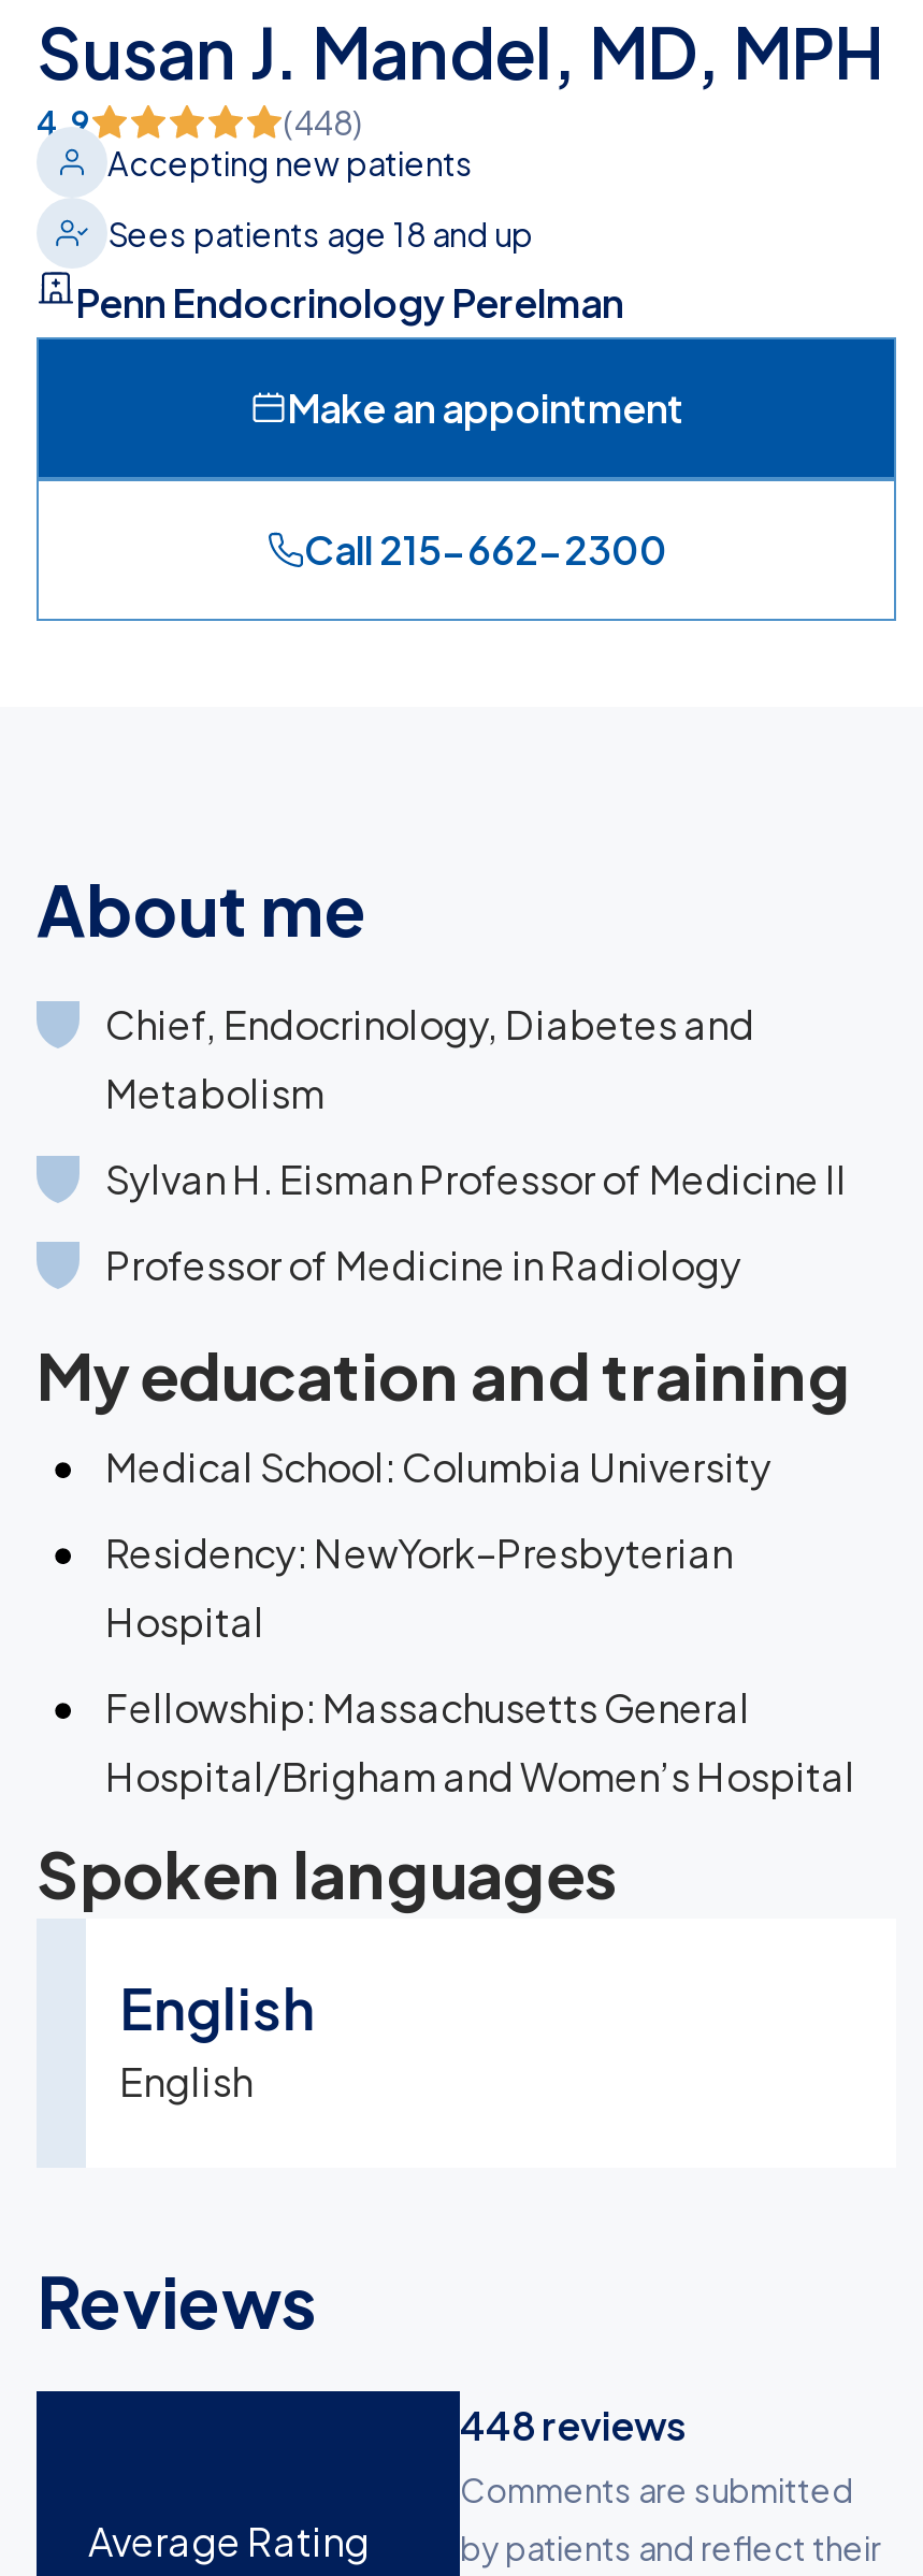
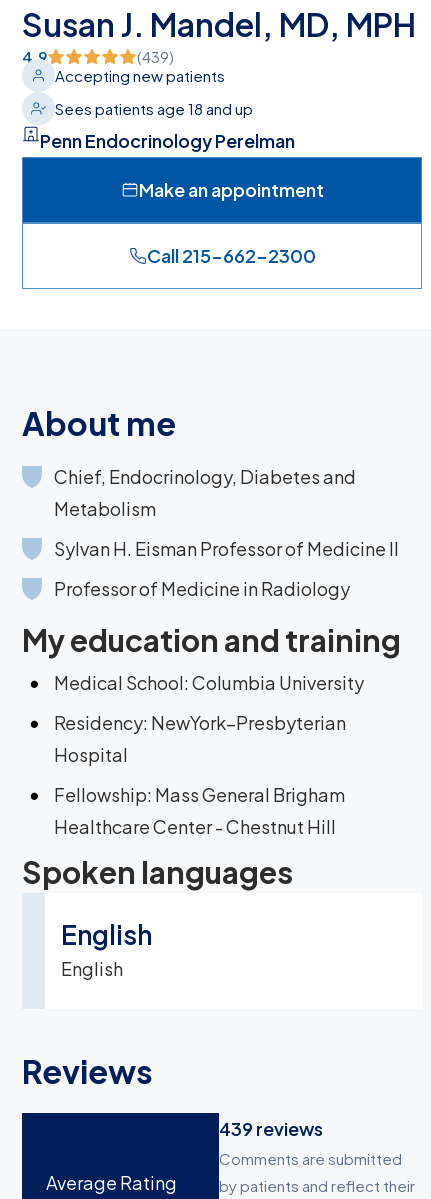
[284,101,363,142] (448) -> [137,47,174,66] (439)
[105,1682,855,1800] Fellowship: Massachusetts General | Hospital/Brigham and Women’s Hospital -> [54,783,345,838] Fellowship: Mass General Brigham | Healthcare Center - Chestnut Hill
[460,2400,686,2449] 448 reviews -> [219,1117,323,1140] 439 reviews

